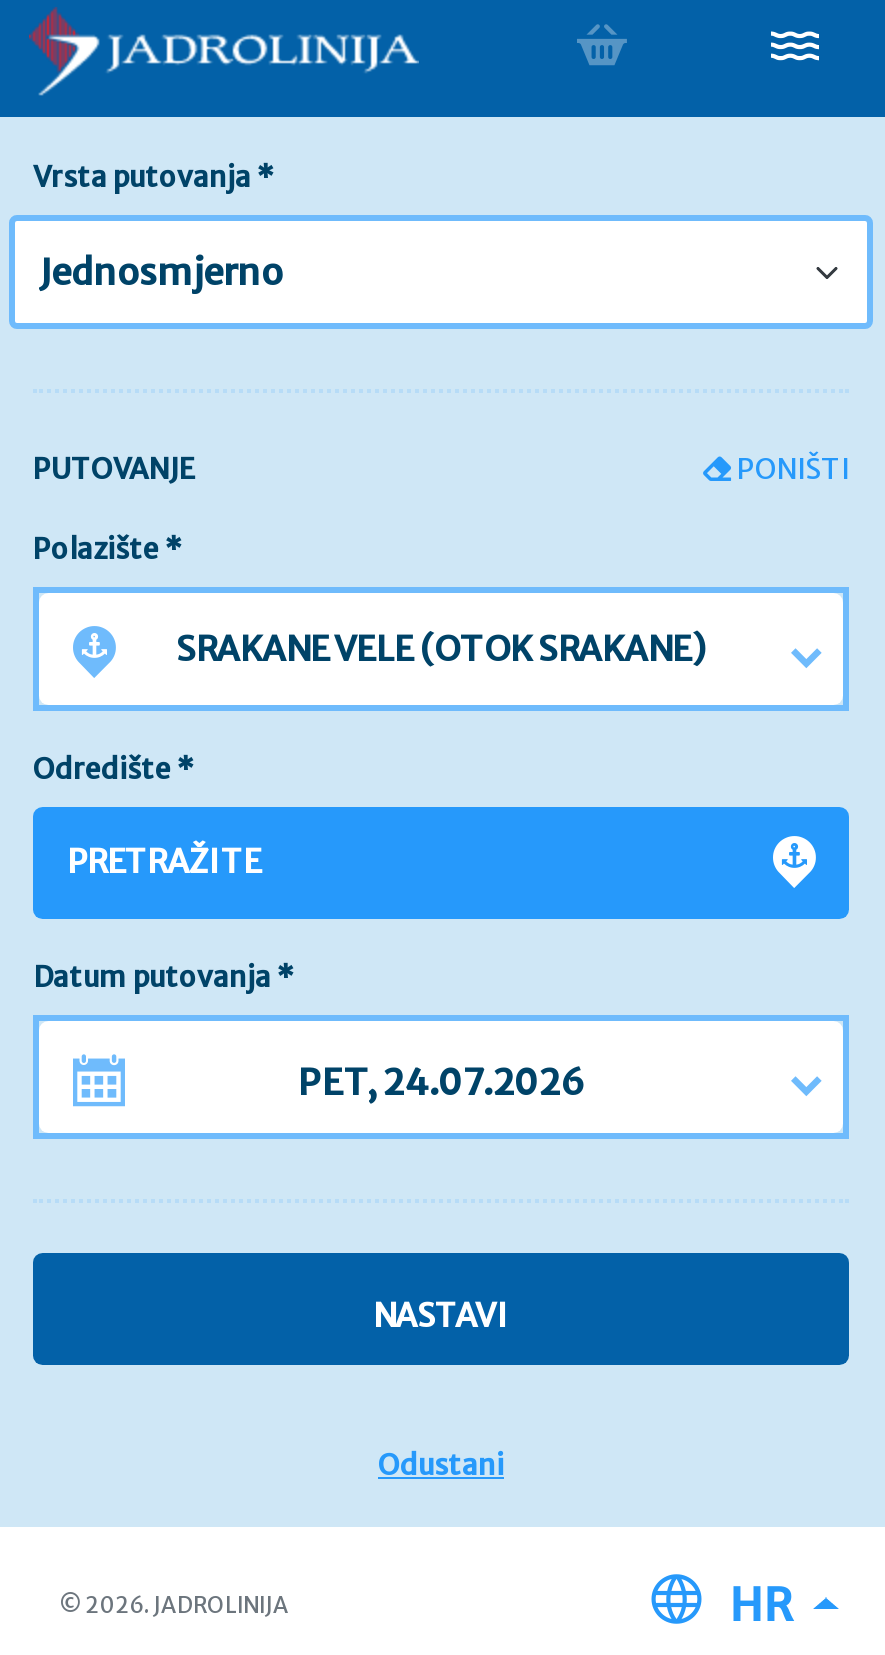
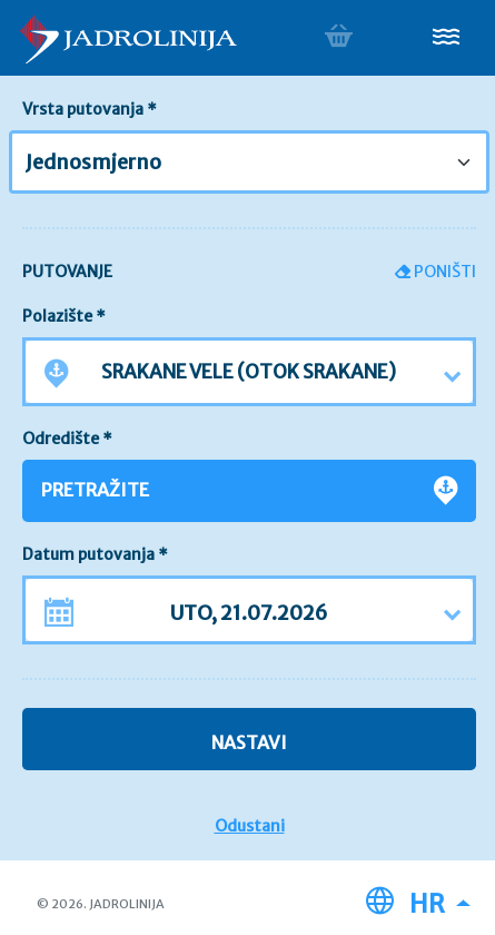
[298,1059,584,1105] PET, 24.07.2026 -> [170,600,328,626] UTO, 21.07.2026

